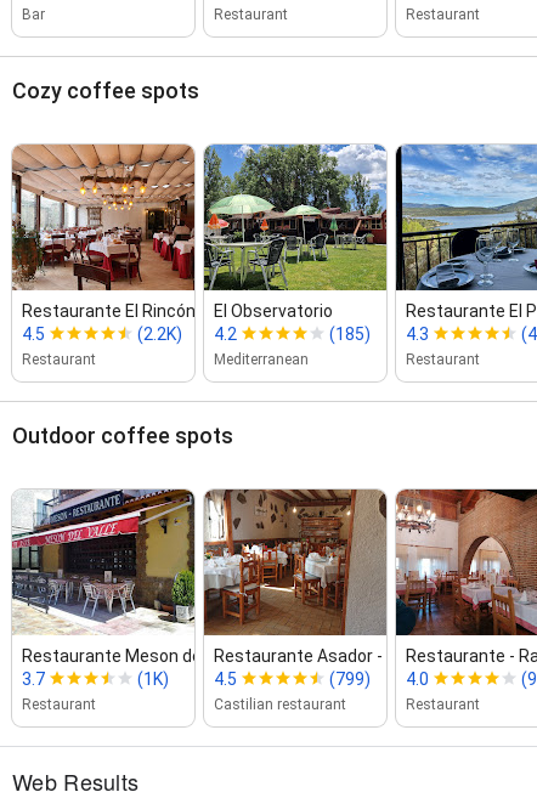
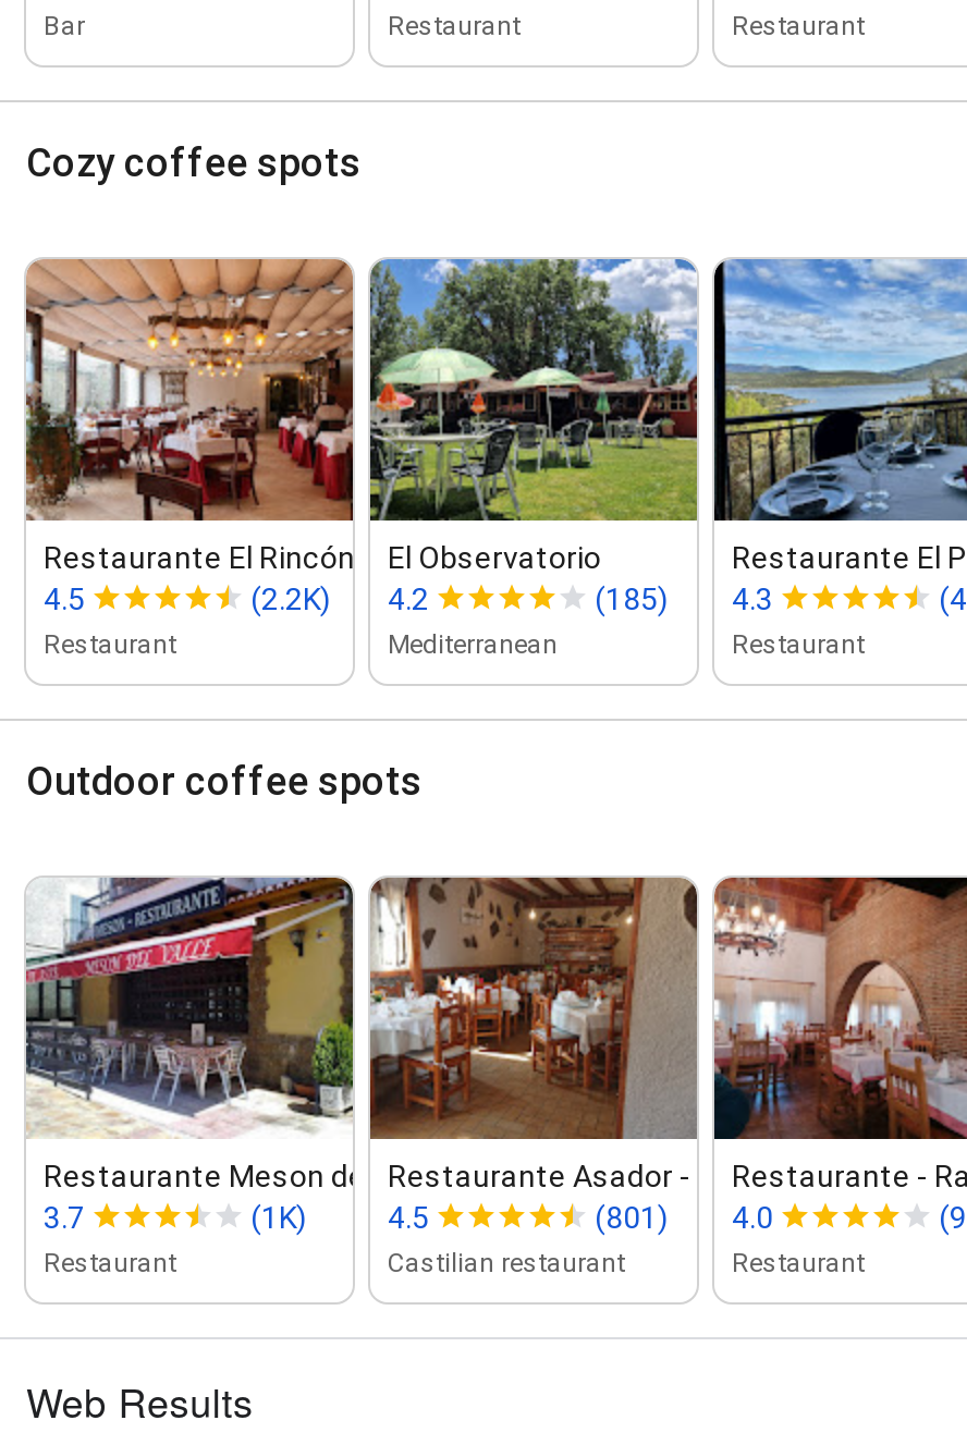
[329,669,429,688] (799) 4.0 -> [595,1199,773,1234] (801) 4.0

